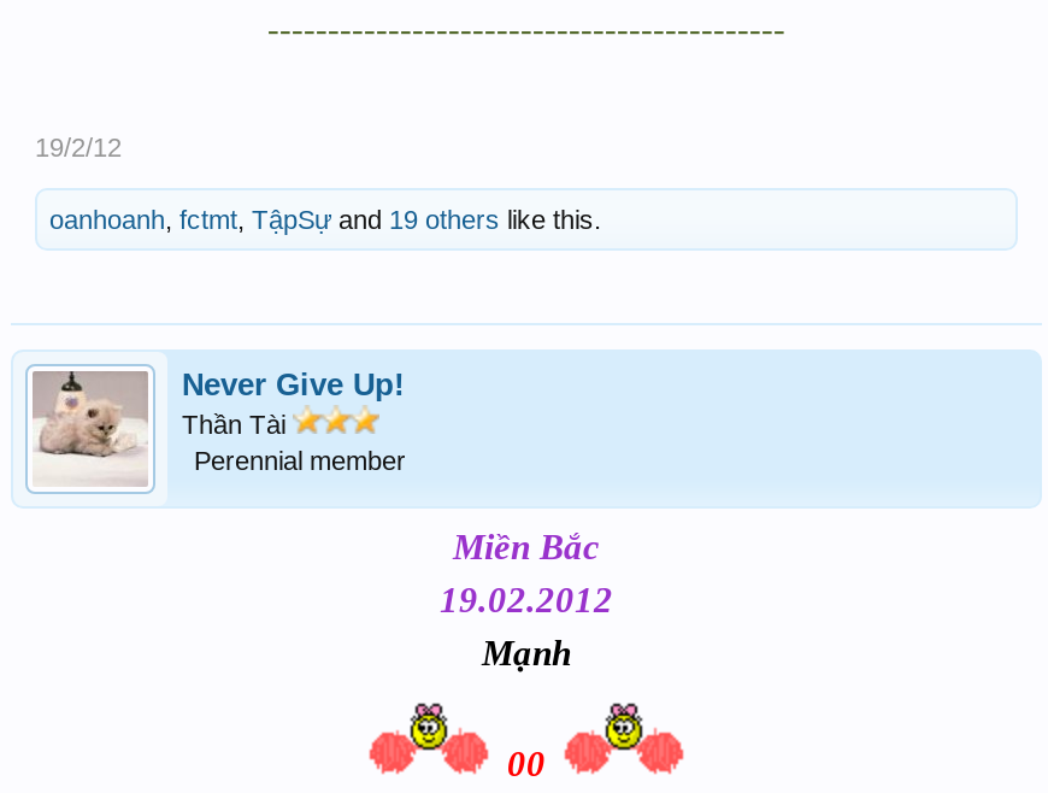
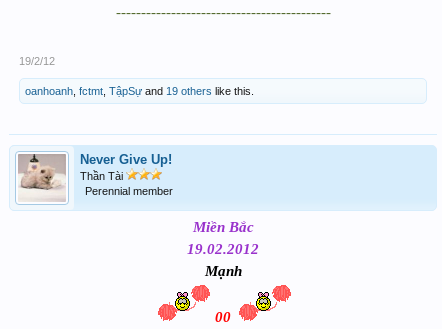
[411,687,495,776] [image] -> [175,284,211,321] [image]
[606,687,690,776] [image] -> [256,284,292,321] [image]

